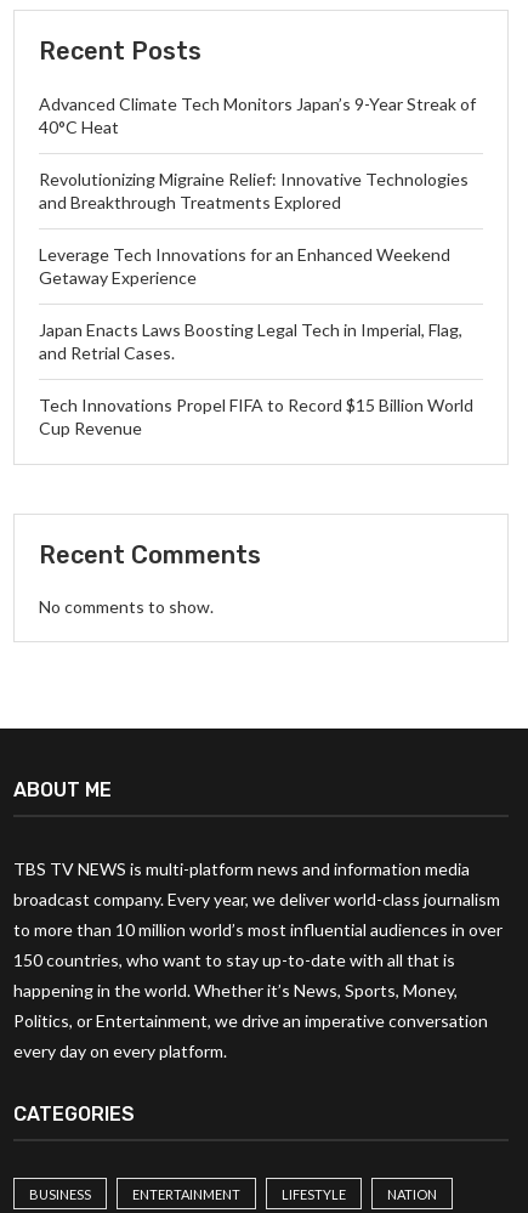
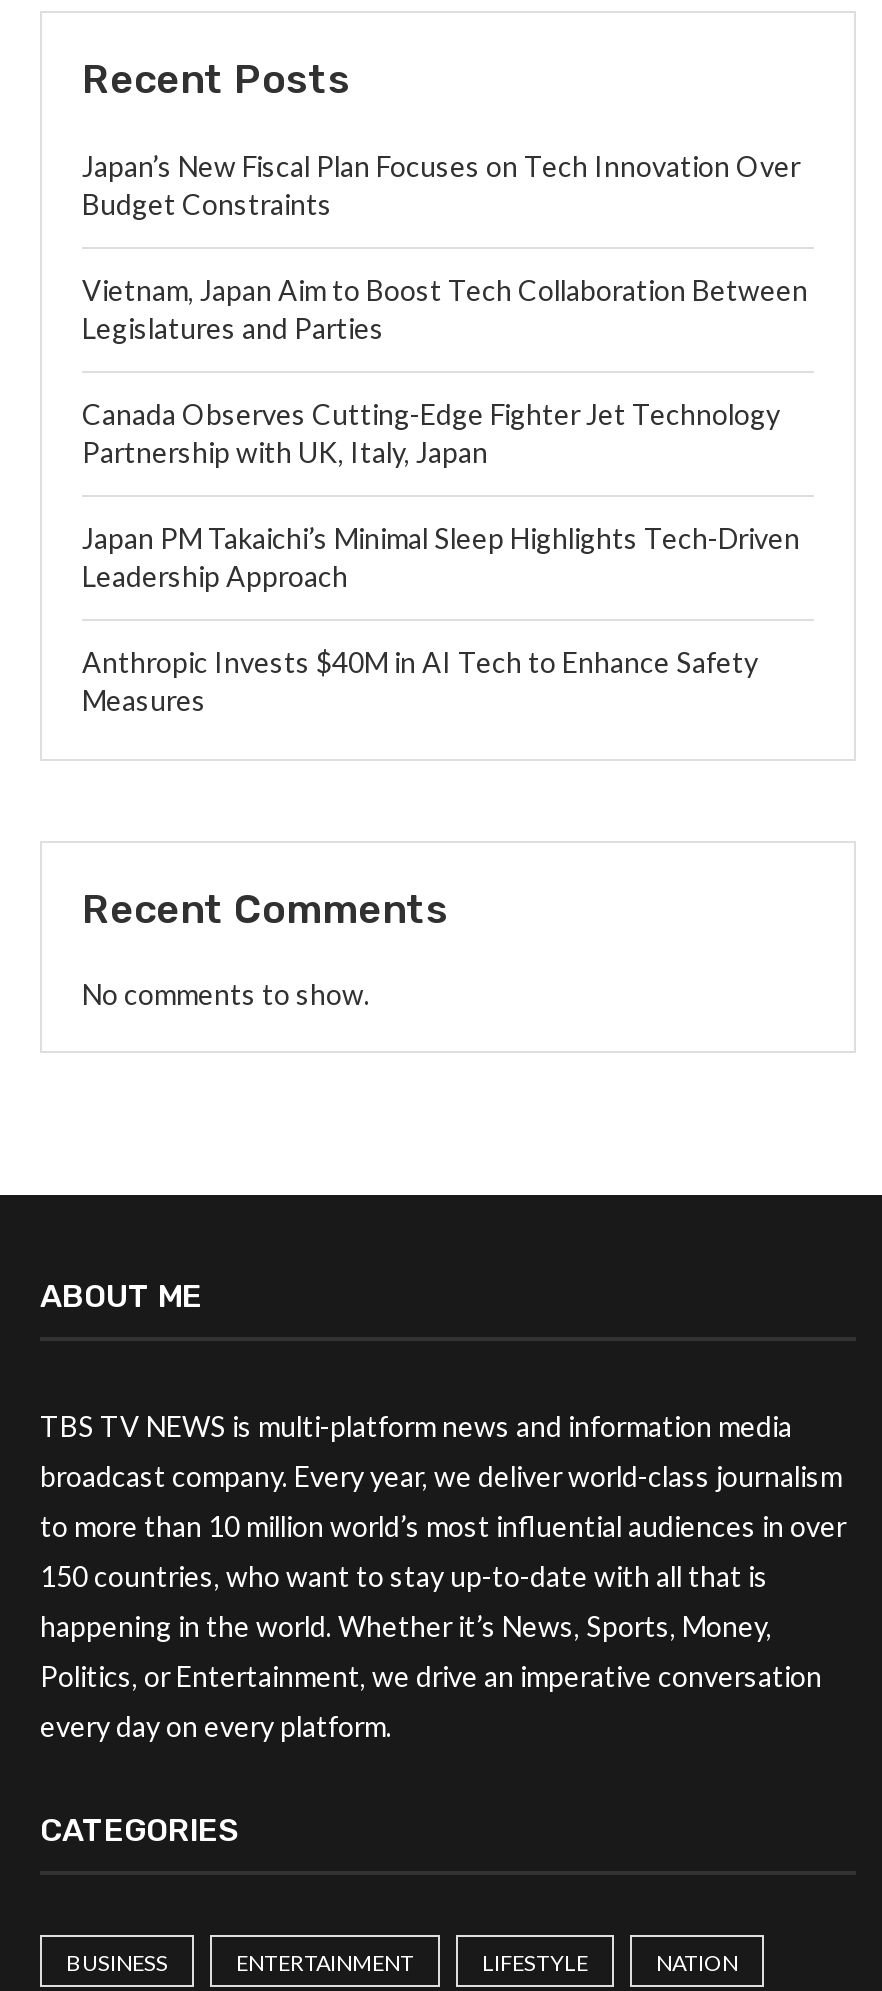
[39,93,476,137] Advanced Climate Tech Monitors Japan’s 9-Year Streak of | 40°C Heat -> [82,149,800,221] Japan’s New Fiscal Plan Focuses on Tech Innovation Over | Budget Constraints
[39,169,469,212] Revolutionizing Migraine Relief: Innovative Technologies | and Breakthrough Treatments Explored -> [82,273,808,345] Vietnam, Japan Aim to Boost Tech Collaboration Between | Legislatures and Parties
[39,244,450,288] Leverage Tech Innovations for an Enhanced Weekend | Getaway Experience -> [82,397,780,469] Canada Observes Cutting-Edge Fighter Jet Technology | Partnership with UK, Italy, Japan
[39,319,462,363] Japan Enacts Laws Boosting Legal Tech in Imperial, Flag, | and Retrial Cases. -> [82,521,800,593] Japan PM Takaichi’s Minimal Sleep Highlights Tech-Driven | Leadership Approach
[39,395,473,438] Tech Innovations Propel FIFA to Record $15 Billion World | Cup Revenue -> [82,645,758,717] Anthropic Invests $40M in AI Tech to Enhance Safety | Measures

